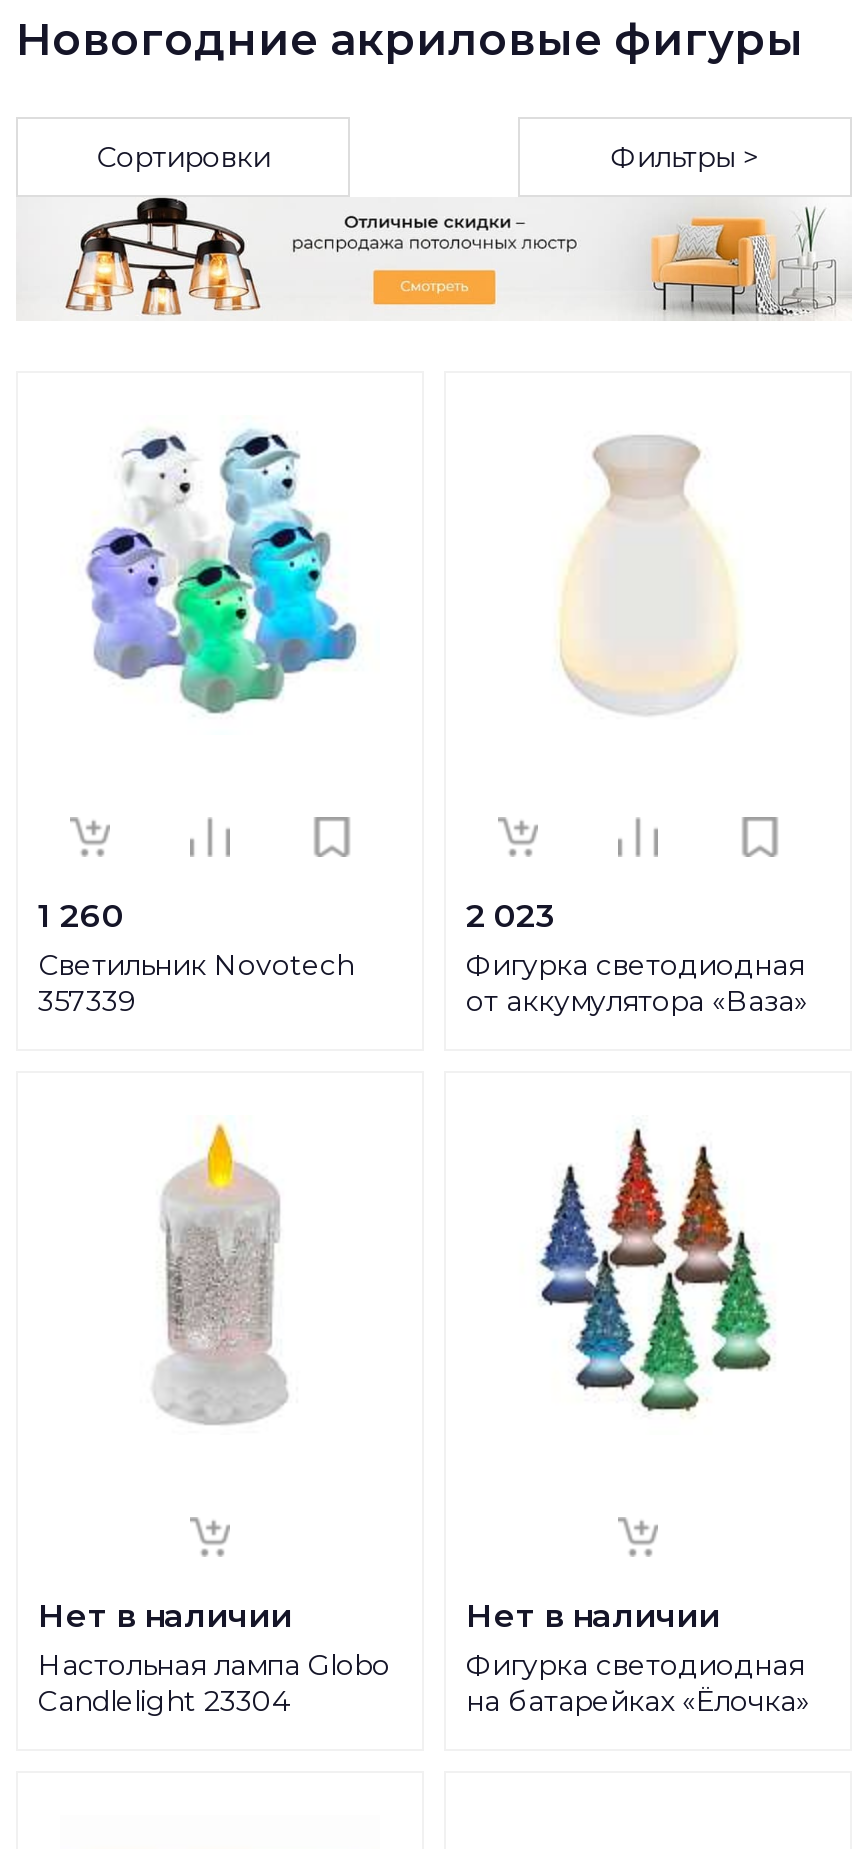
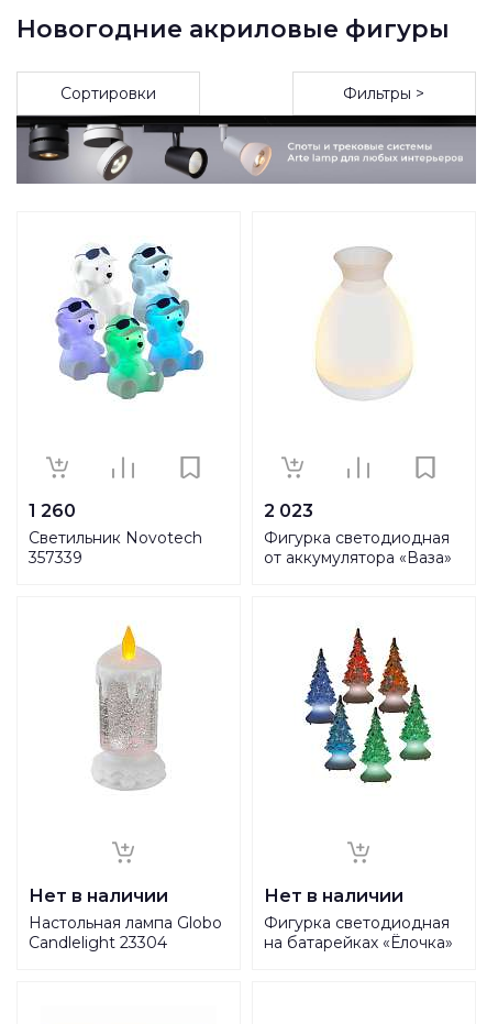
[16,195,852,321] [image] -> [15,114,477,185] [image]

